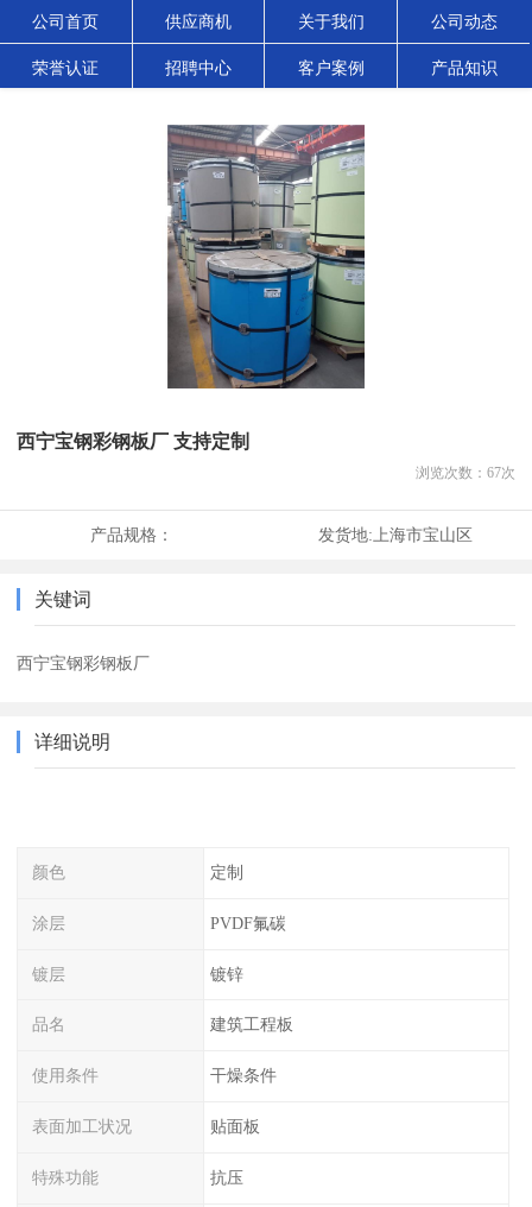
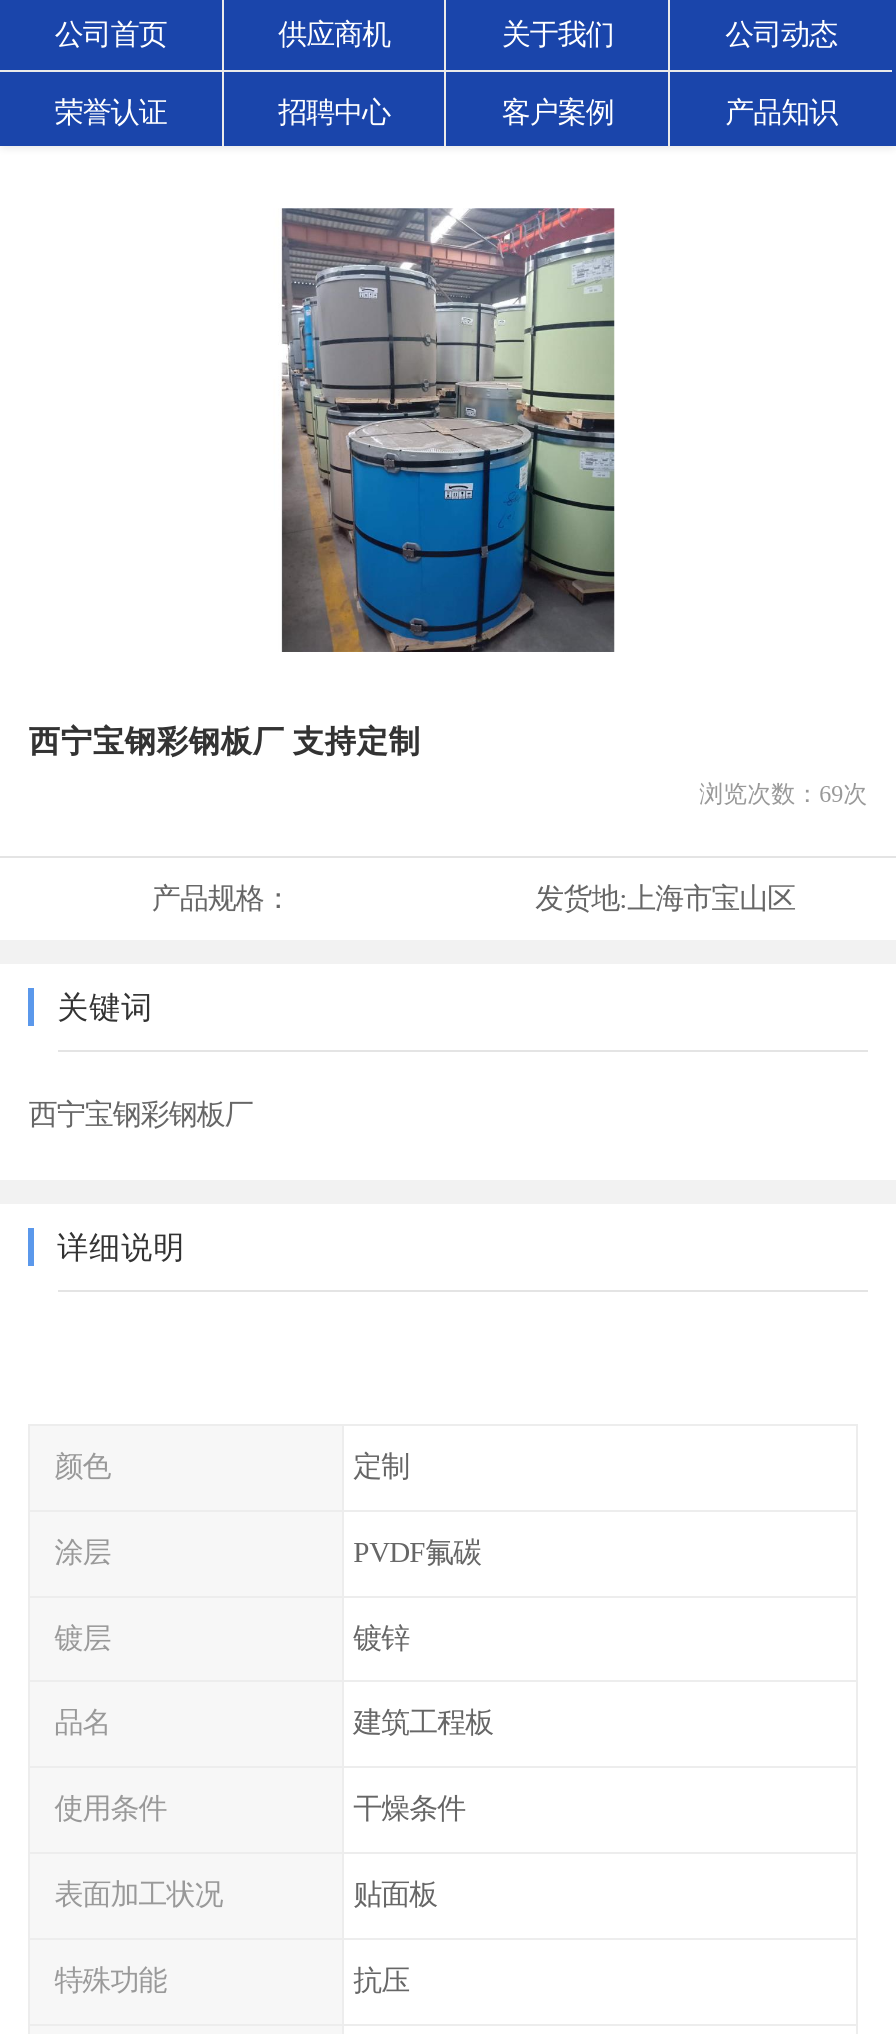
[415,465,515,481] 浏览次数：67次 -> [699,780,867,808] 浏览次数：69次

